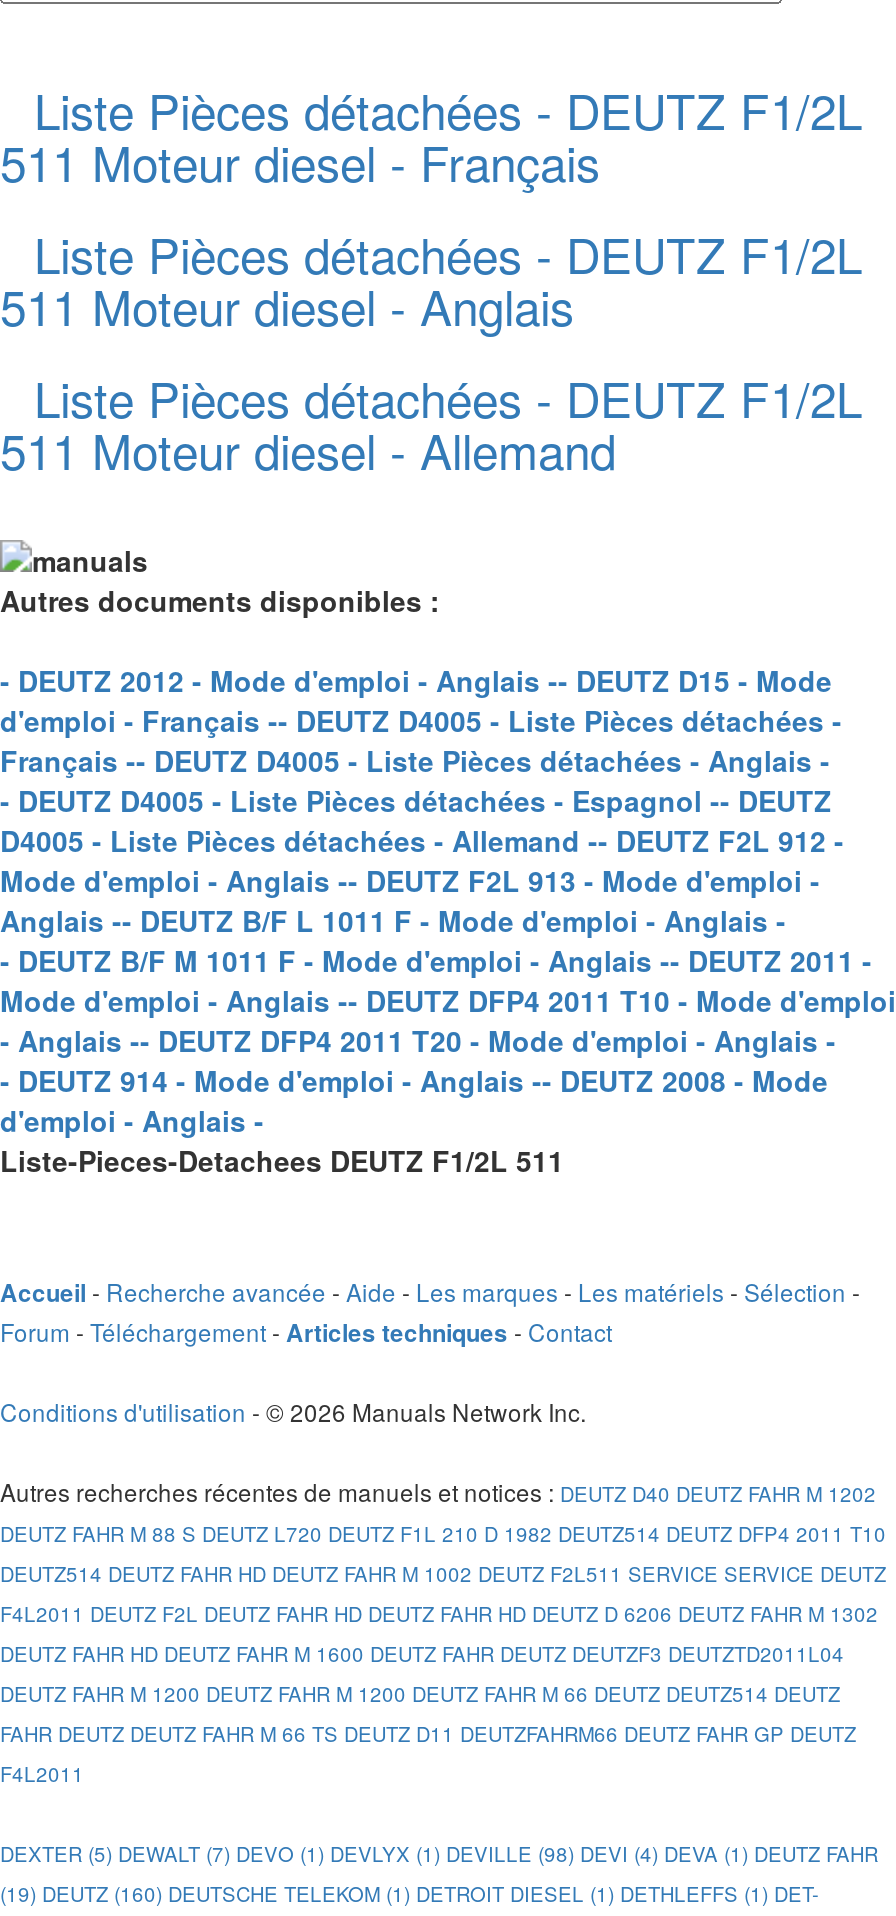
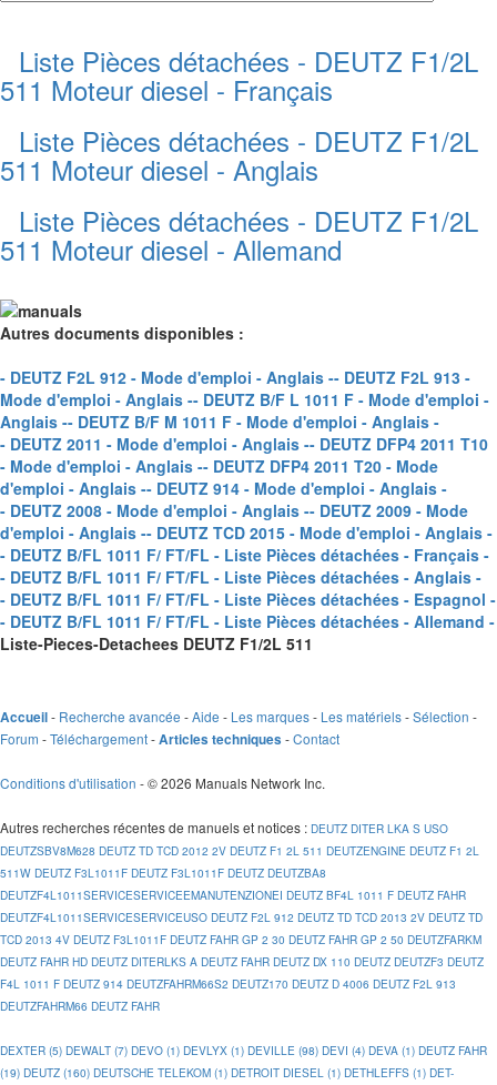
[0,660,896,1140] - DEUTZ 2012 - Mode d'emploi - Anglais - - DEUTZ D15 - Mode | d'emploi - Français - - DEUTZ D4005 - Liste Pièces détachées - | Français - - DEUTZ D4005 - Liste Pièces détachées - Anglais - | - DEUTZ D4005 - Liste Pièces détachées - Espagnol - - DEUTZ | D4005 - Liste Pièces détachées - Allemand - - DEUTZ F2L 912 - | Mode d'emploi - Anglais - - DEUTZ F2L 913 - Mode d'emploi - | Anglais - - DEUTZ B/F L 1011 F - Mode d'emploi - Anglais - | - DEUTZ B/F M 1011 F - Mode d'emploi - Anglais - - DEUTZ 2011 - | Mode d'emploi - Anglais - - DEUTZ DFP4 2011 T10 - Mode d'emploi | - Anglais - - DEUTZ DFP4 2011 T20 - Mode d'emploi - Anglais - | - DEUTZ 914 - Mode d'emploi - Anglais - - DEUTZ 2008 - Mode | d'emploi - Anglais - -> [0,366,496,633] - DEUTZ F2L 912 - Mode d'emploi - Anglais - - DEUTZ F2L 913 - | Mode d'emploi - Anglais - - DEUTZ B/F L 1011 F - Mode d'emploi - | Anglais - - DEUTZ B/F M 1011 F - Mode d'emploi - Anglais - | - DEUTZ 2011 - Mode d'emploi - Anglais - - DEUTZ DFP4 2011 T10 | - Mode d'emploi - Anglais - - DEUTZ DFP4 2011 T20 - Mode | d'emploi - Anglais - - DEUTZ 914 - Mode d'emploi - Anglais - | - DEUTZ 2008 - Mode d'emploi - Anglais - - DEUTZ 2009 - Mode | d'emploi - Anglais - - DEUTZ TCD 2015 - Mode d'emploi - Anglais - | - DEUTZ B/FL 1011 F/ FT/FL - Liste Pièces détachées - Français - | - DEUTZ B/FL 1011 F/ FT/FL - Liste Pièces détachées - Anglais - | - DEUTZ B/FL 1011 F/ FT/FL - Liste Pièces détachées - Espagnol - | - DEUTZ B/FL 1011 F/ FT/FL - Liste Pièces détachées - Allemand -
[0,1474,886,1788] Autres recherches récentes de manuels et notices: DEUTZ D40 DEUTZ FAHR M 1202 | DEUTZ FAHR M 88 S DEUTZ L720 DEUTZ F1L 210 D 1982 DEUTZ514 DEUTZ DFP4 2011 T10 | DEUTZ514 DEUTZ FAHR HD DEUTZ FAHR M 1002 DEUTZ F2L511 SERVICE SERVICE DEUTZ | F4L2011 DEUTZ F2L DEUTZ FAHR HD DEUTZ FAHR HD DEUTZ D 6206 DEUTZ FAHR M 1302 | DEUTZ FAHR HD DEUTZ FAHR M 1600 DEUTZ FAHR DEUTZ DEUTZF3 DEUTZTD2011L04 | DEUTZ FAHR M 1200 DEUTZ FAHR M 1200 DEUTZ FAHR M 66 DEUTZ DEUTZ514 DEUTZ | FAHR DEUTZ DEUTZ FAHR M 66 TS DEUTZ D11 DEUTZFAHRM66 DEUTZ FAHR GP DEUTZ | F4L2011 -> [0,818,484,1014] Autres recherches récentes de manuels et notices: DEUTZ DITER LKA S USO | DEUTZSBV8M628 DEUTZ TD TCD 2012 2V DEUTZ F1 2L 511 DEUTZENGINE DEUTZ F1 2L | 511W DEUTZ F3L1011F DEUTZ F3L1011F DEUTZ DEUTZBA8 | DEUTZF4L1011SERVICESERVICEEMANUTENZIONEI DEUTZ BF4L 1011 F DEUTZ FAHR | DEUTZF4L1011SERVICESERVICEUSO DEUTZ F2L 912 DEUTZ TD TCD 2013 2V DEUTZ TD | TCD 2013 4V DEUTZ F3L1011F DEUTZ FAHR GP 2 30 DEUTZ FAHR GP 2 50 DEUTZFARKM | DEUTZ FAHR HD DEUTZ DITERLKS A DEUTZ FAHR DEUTZ DX 110 DEUTZ DEUTZF3 DEUTZ | F4L 1011 F DEUTZ 914 DEUTZFAHRM66S2 DEUTZ170 DEUTZ D 4006 DEUTZ F2L 913 | DEUTZFAHRM66 DEUTZ FAHR

